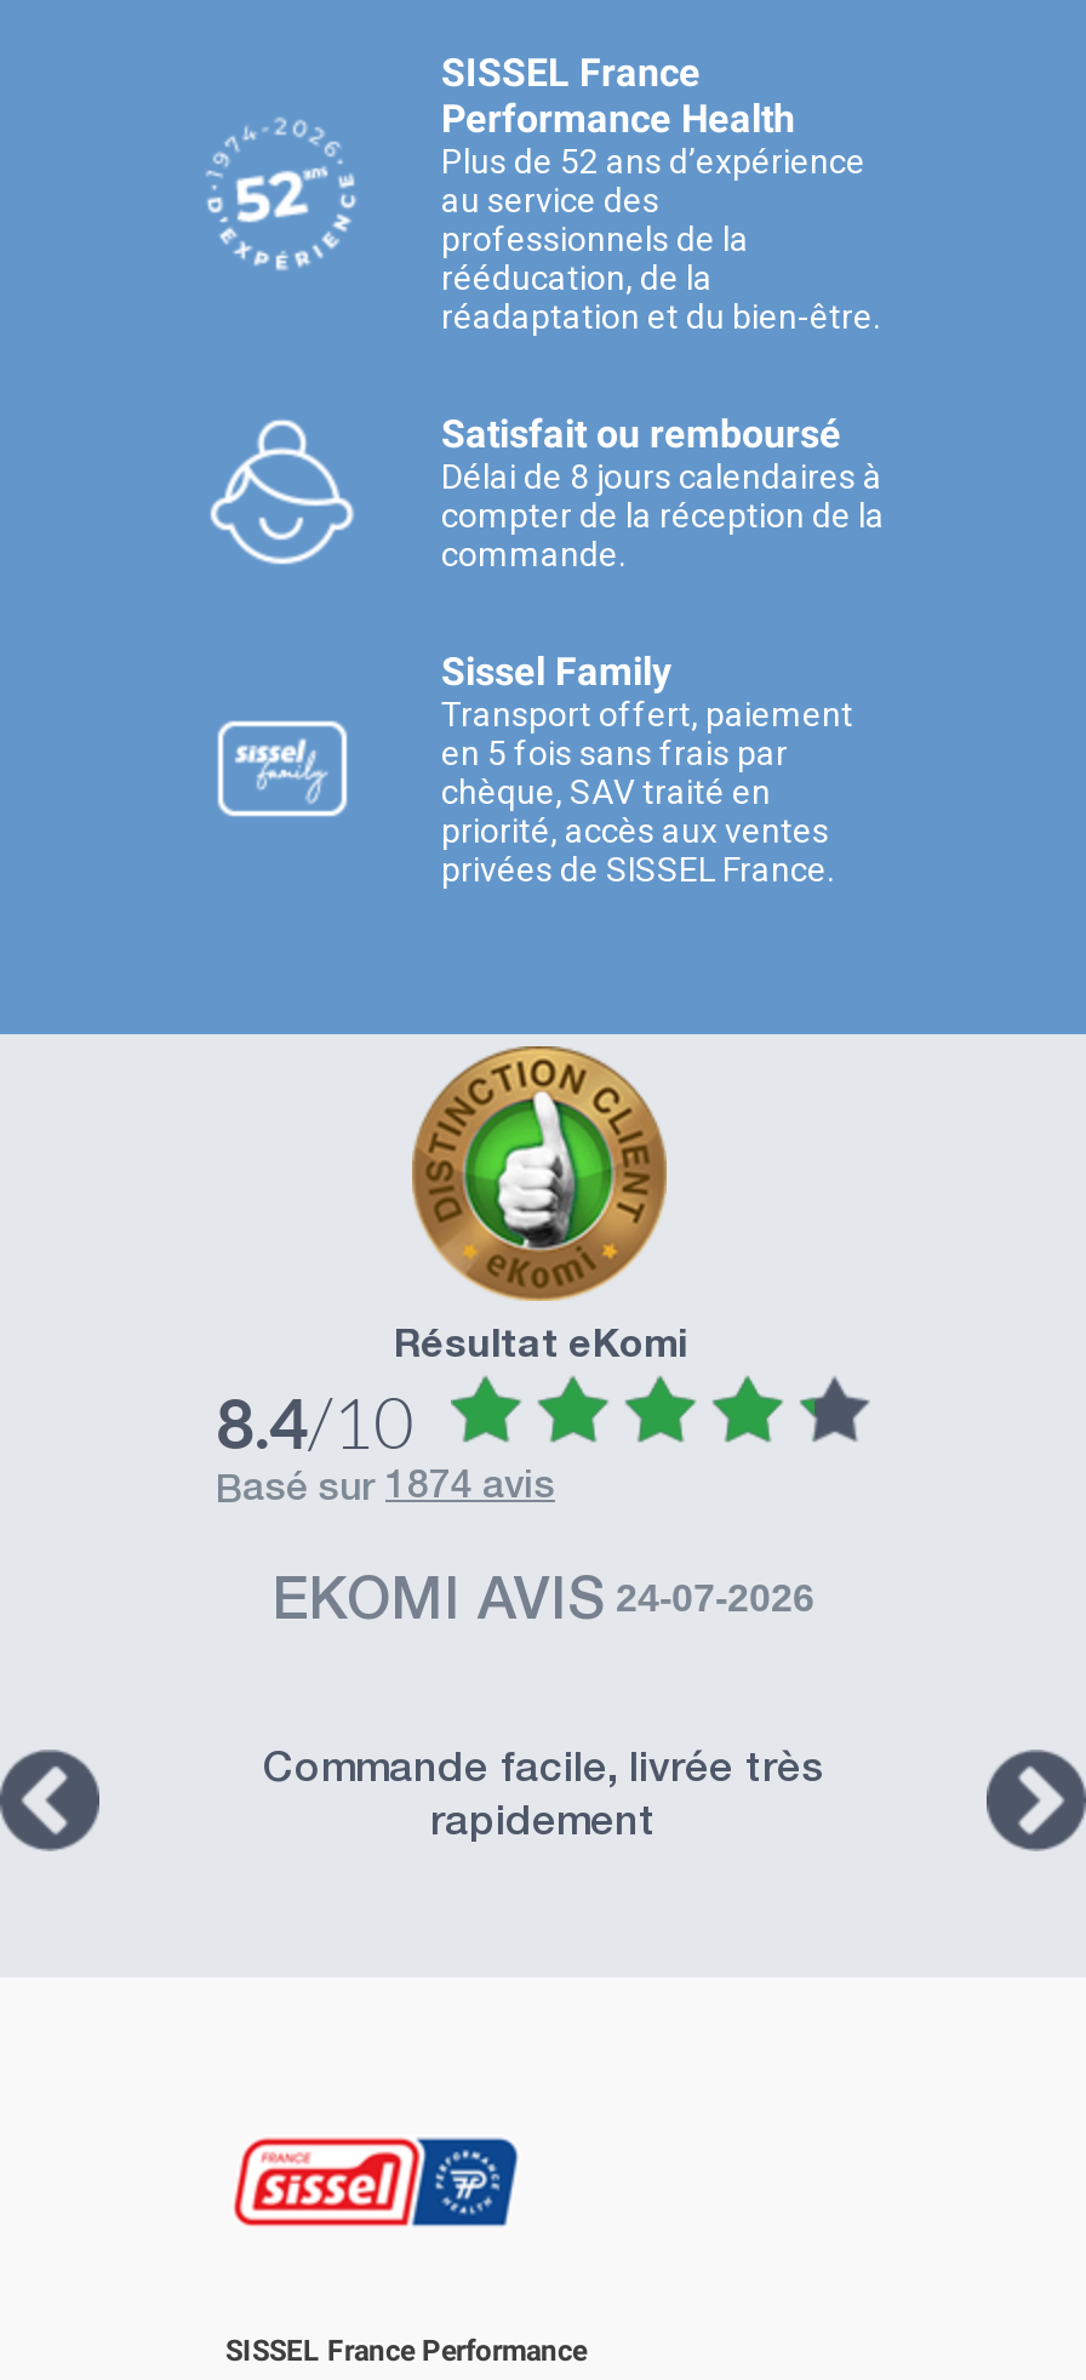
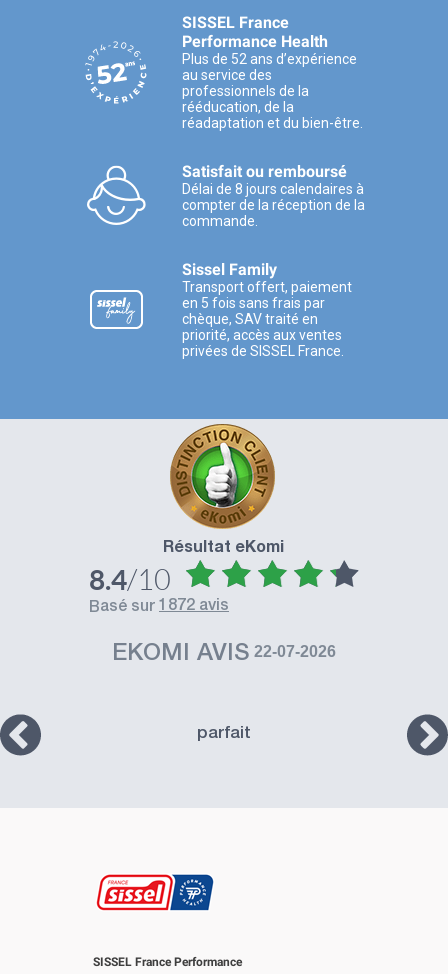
[242,1472,555,1513] basé sur 1874 avis -> [100,599,229,617] basé sur 1872 avis
[271,1576,814,1635] EKOMI AVIS 24-07-2026 -> [112,643,336,667] EKOMI AVIS 22-07-2026
[263,1751,823,1846] Commande facile, livrée très | rapidement -> [197,726,251,743] parfait

